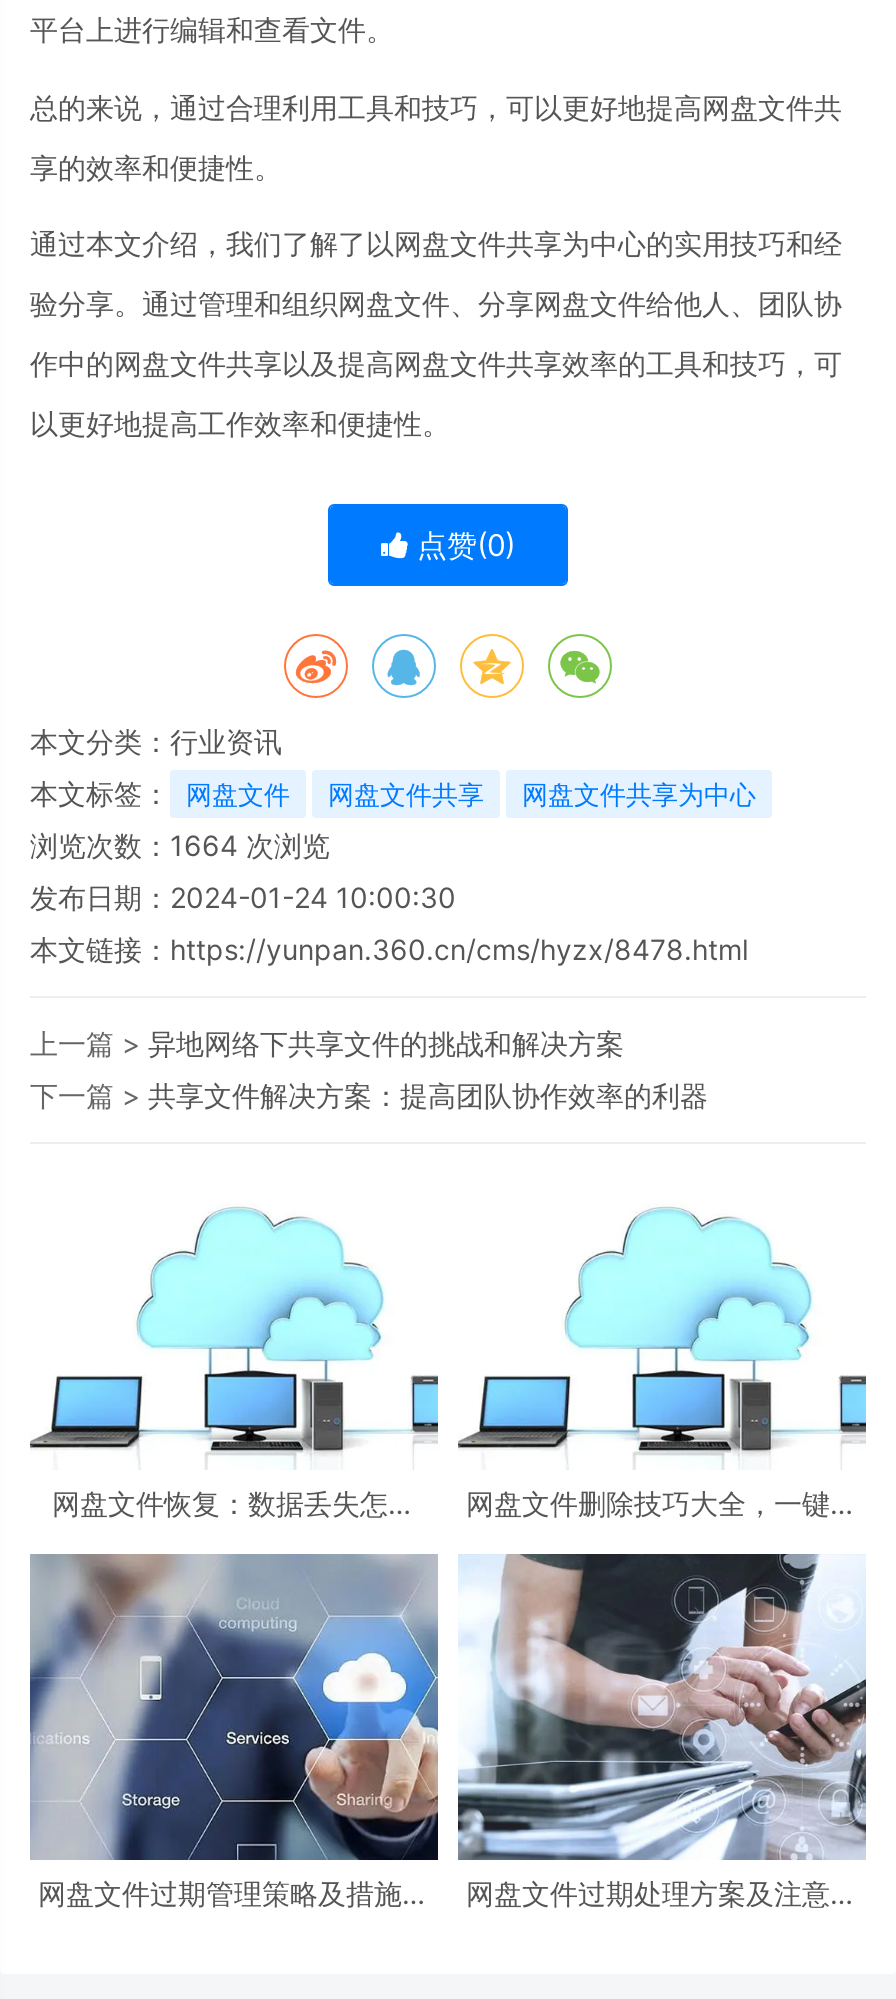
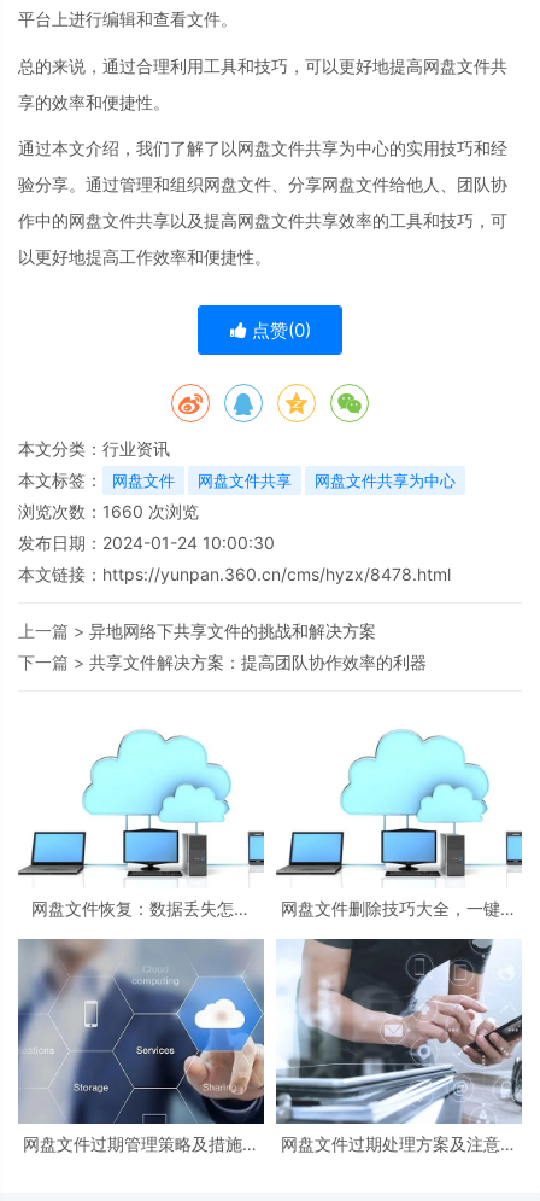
[30,829,330,863] 浏览次数：1664次浏览 -> [18,502,199,522] 浏览次数：1660次浏览

